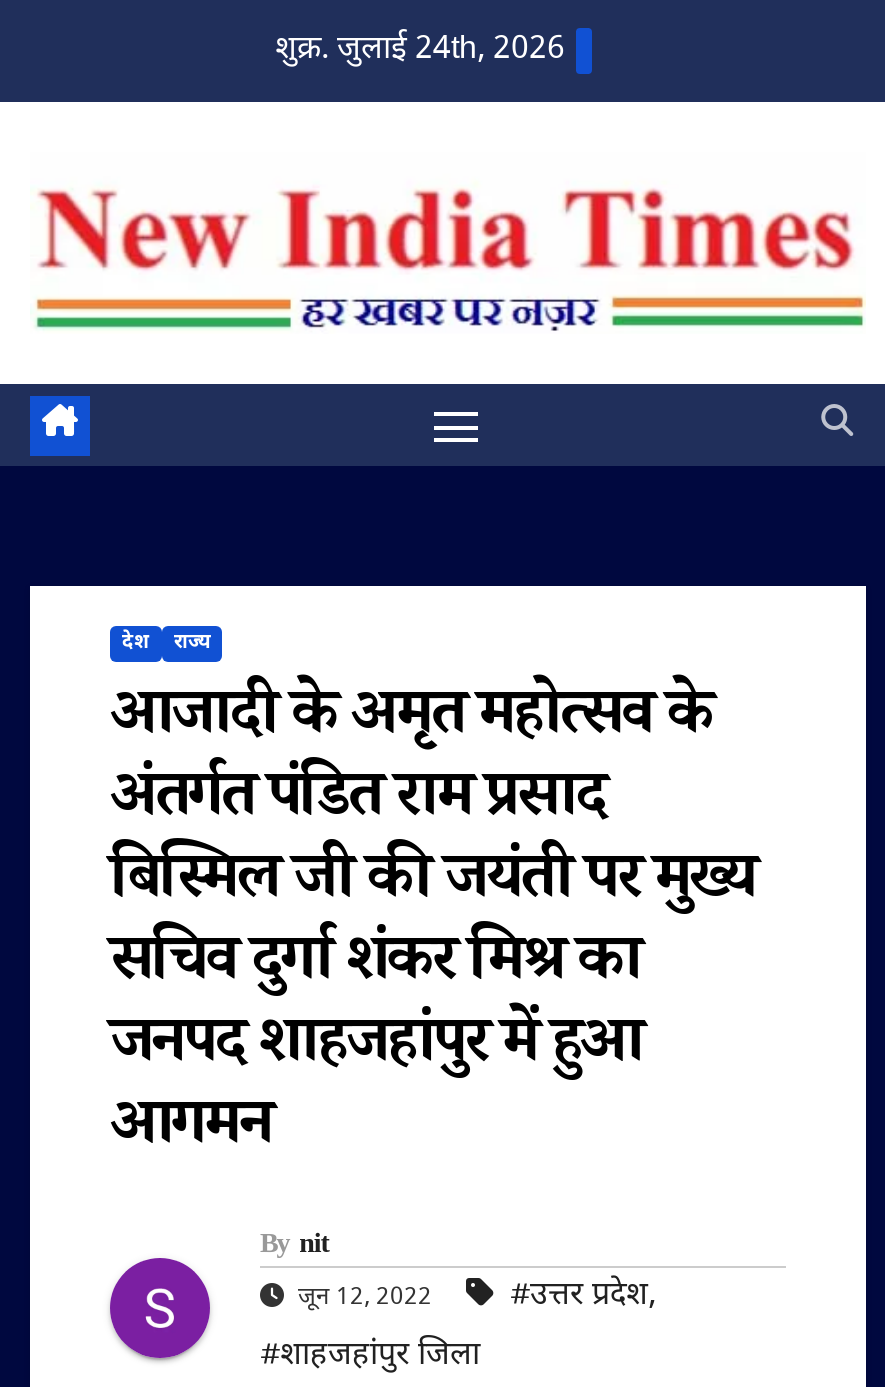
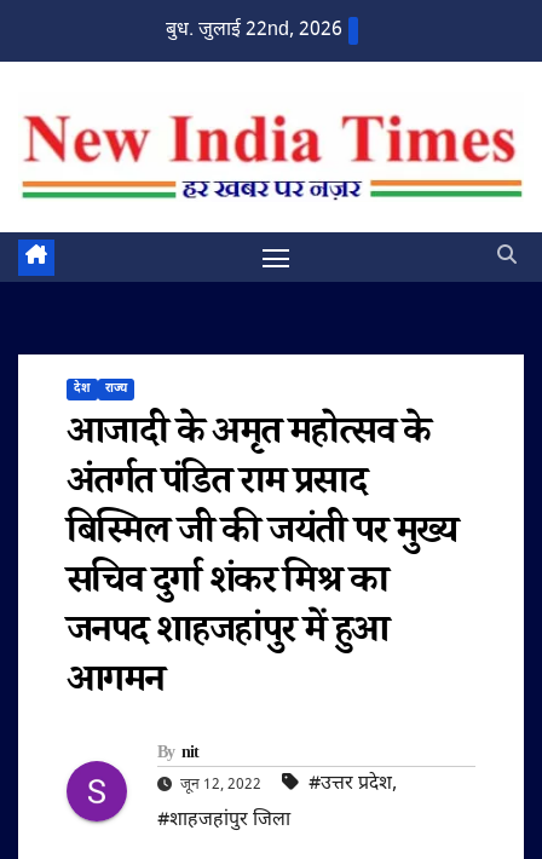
[275,30,565,72] शुक्र. जुलाई 24th, 2026 -> [166,18,342,44] बुध. जुलाई 22nd, 2026

